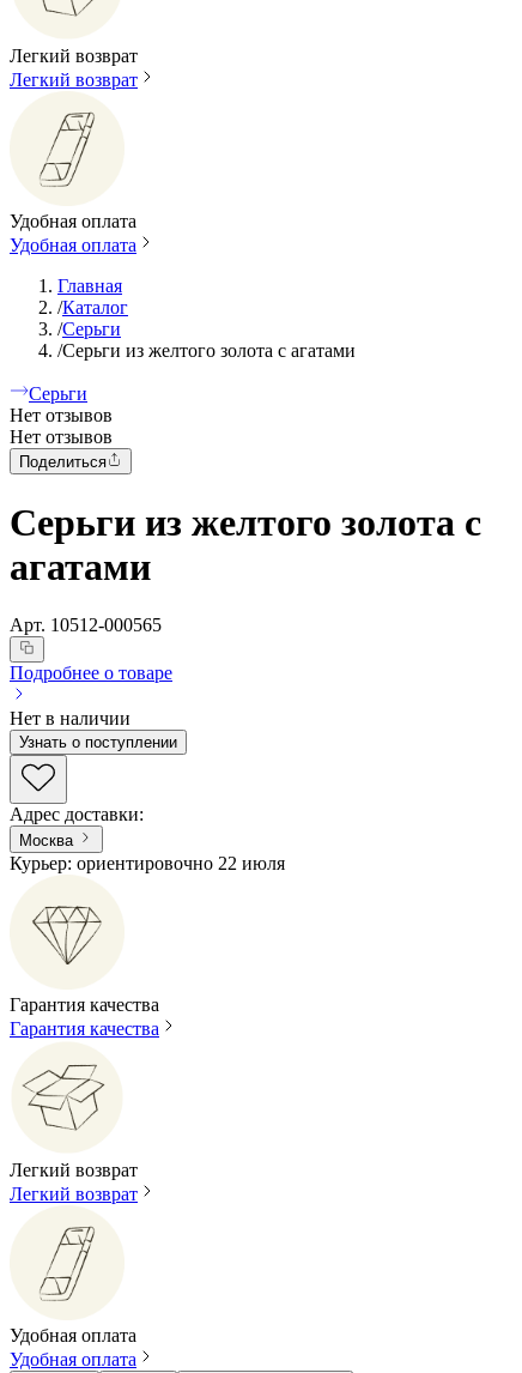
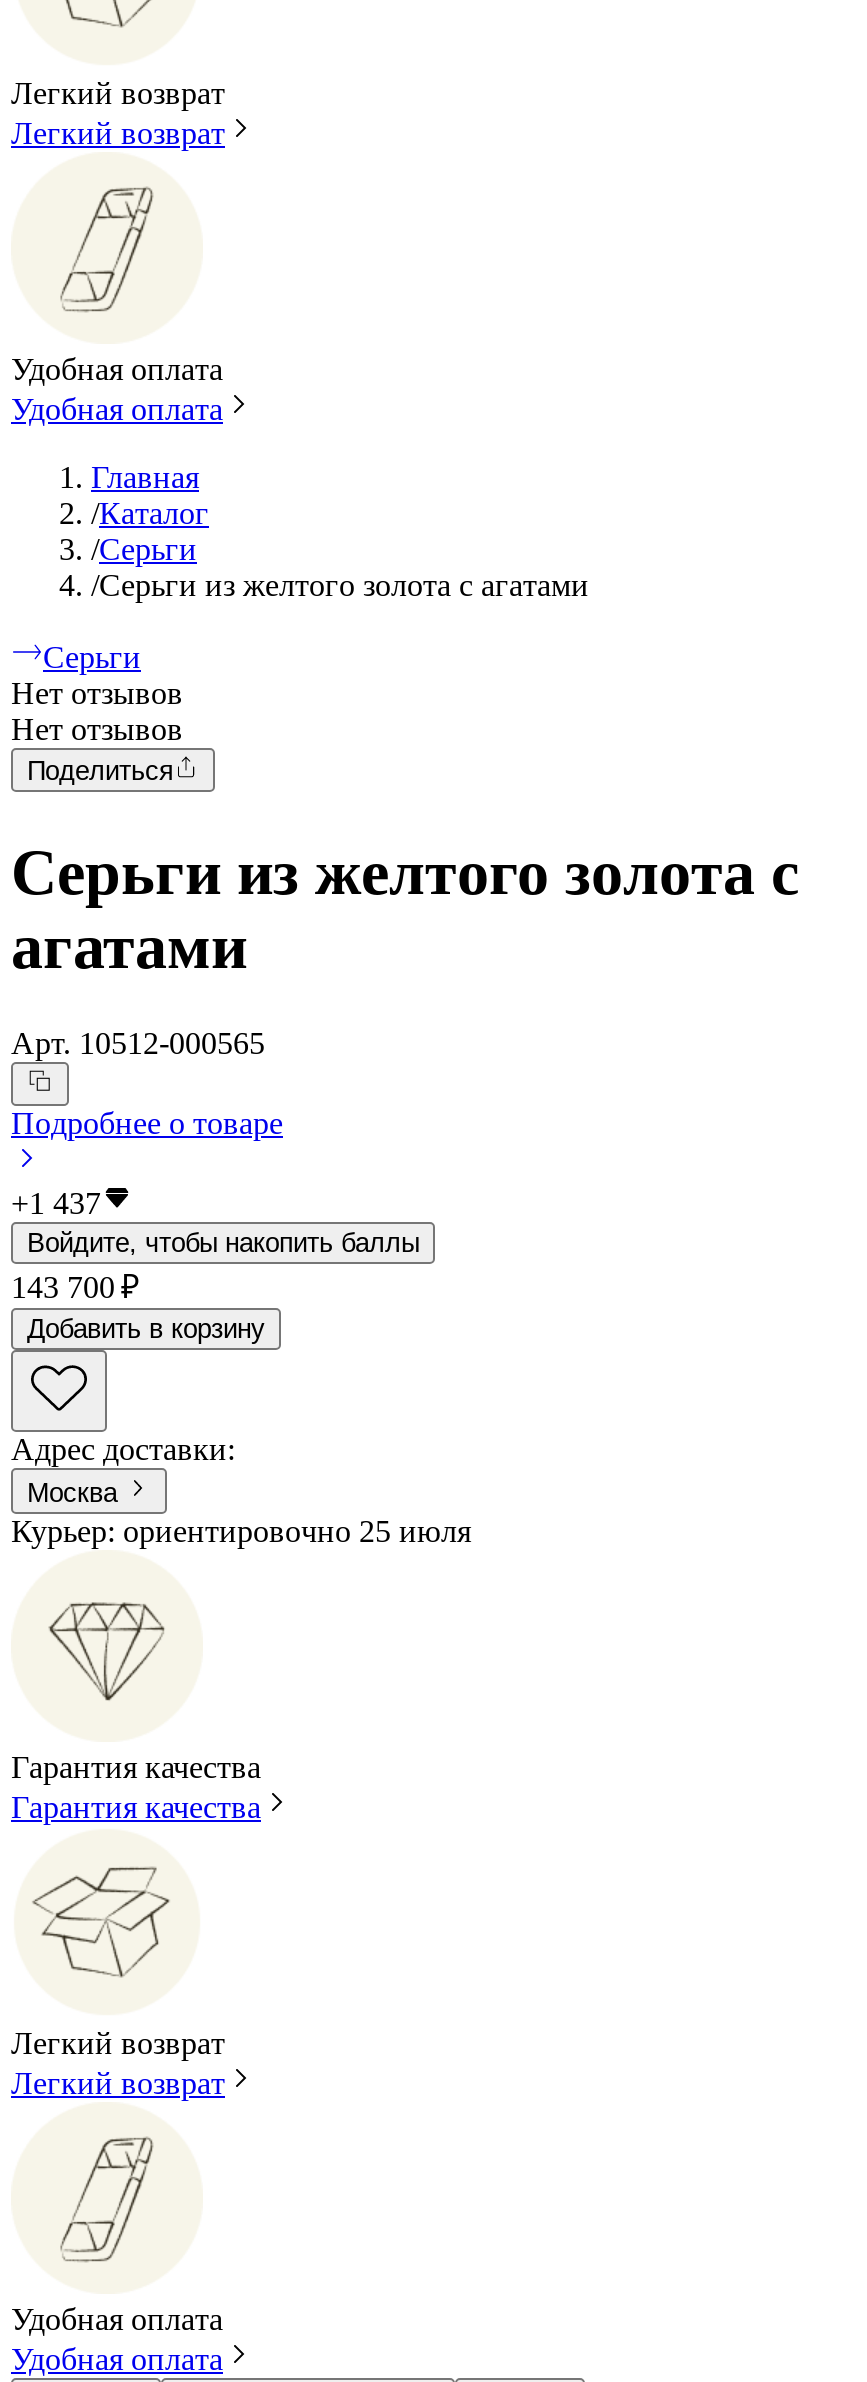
[10,709,177,752] Нет в наличии | Узнать о поступлении -> [11,1187,419,1345] +1 437 | Войдите, чтобы накопить баллы | 143 700 ₽ | Добавить в корзину
[10,853,285,873] Курьер: ориентировочно 22 июля -> [11,1514,471,1548] Курьер: ориентировочно 25 июля

